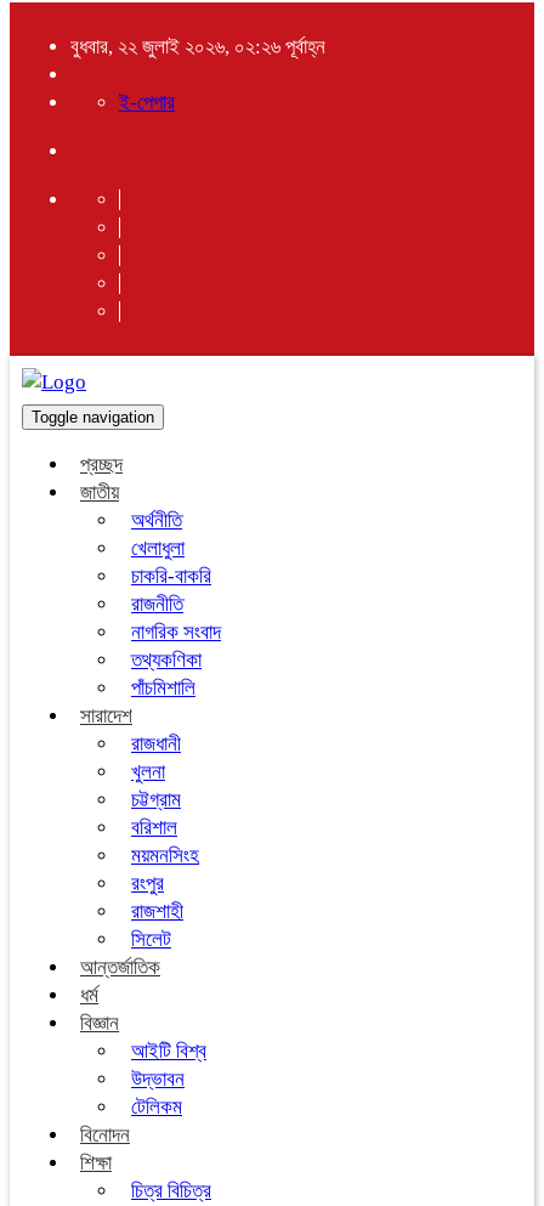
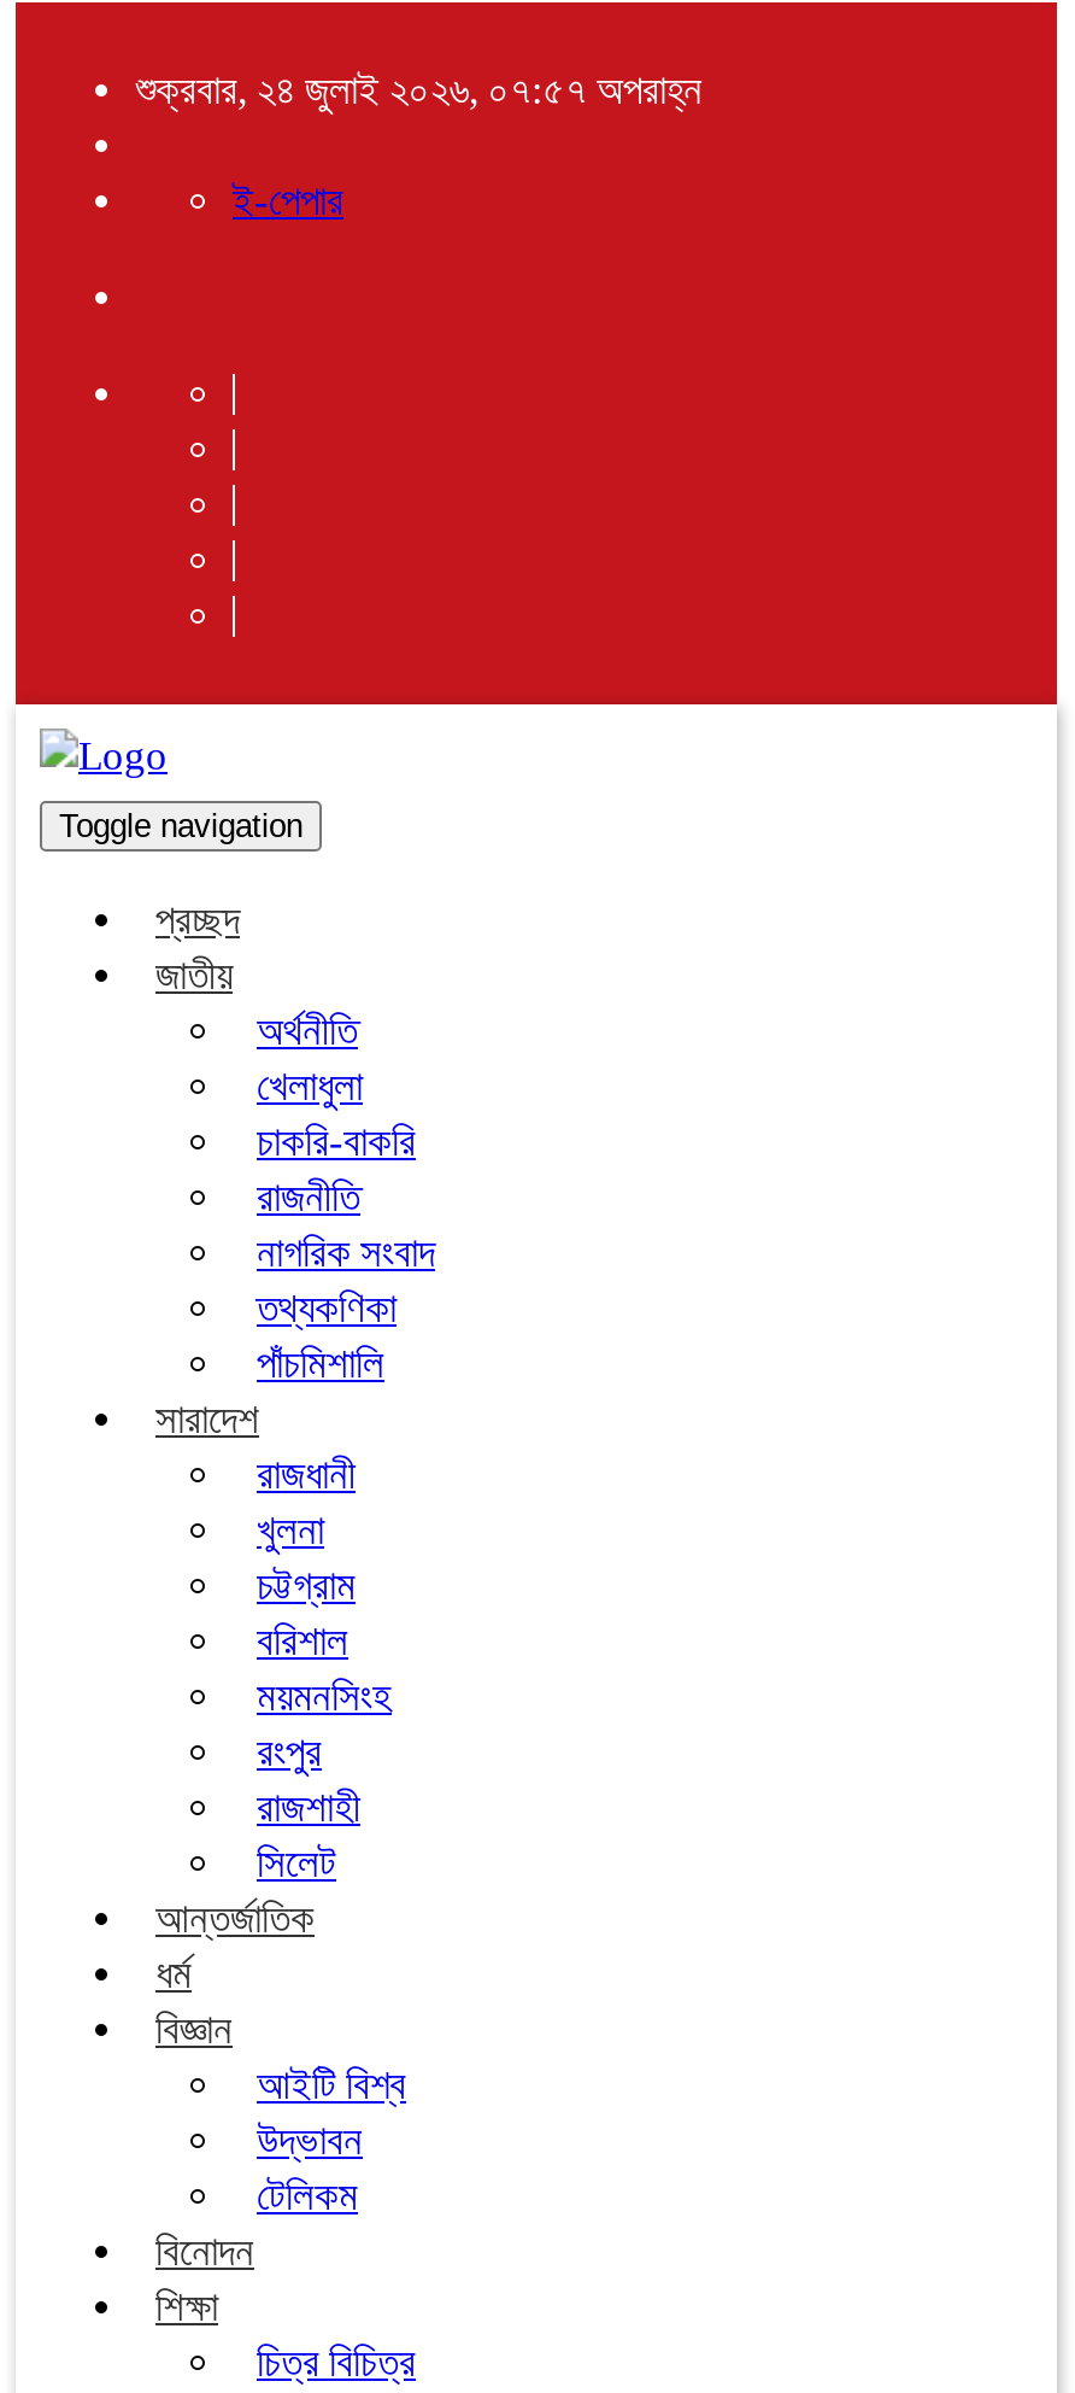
[70,35,325,58] বুধবার, ২২ জুলাই ২০২৬, ০২:২৬ পূর্বাহ্ন -> [136,68,703,113] শুক্রবার, ২৪ জুলাই ২০২৬, ০৭:৫৭ অপরাহ্ন

